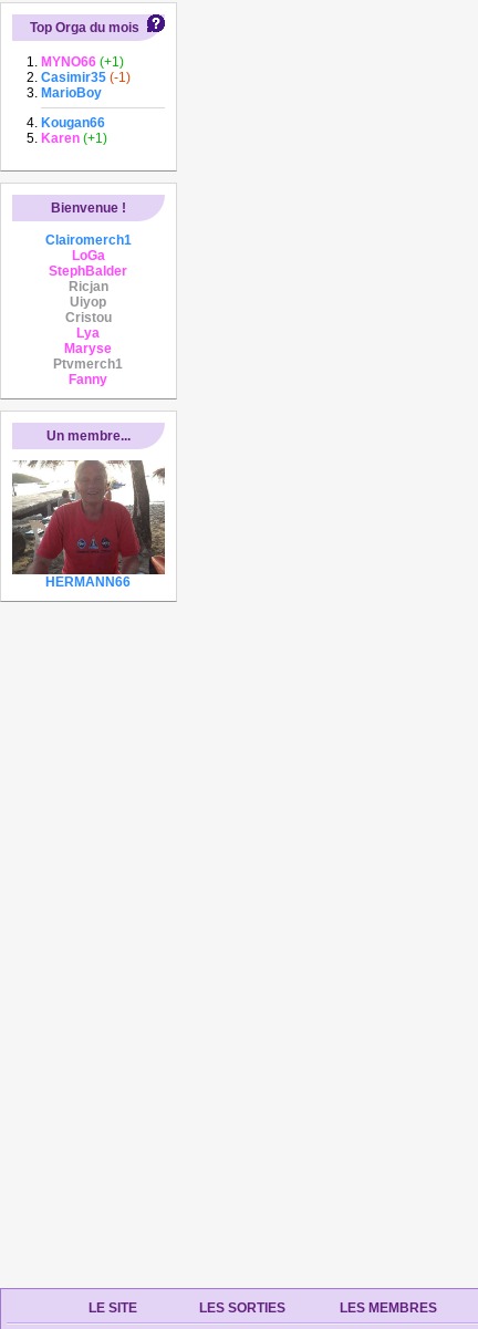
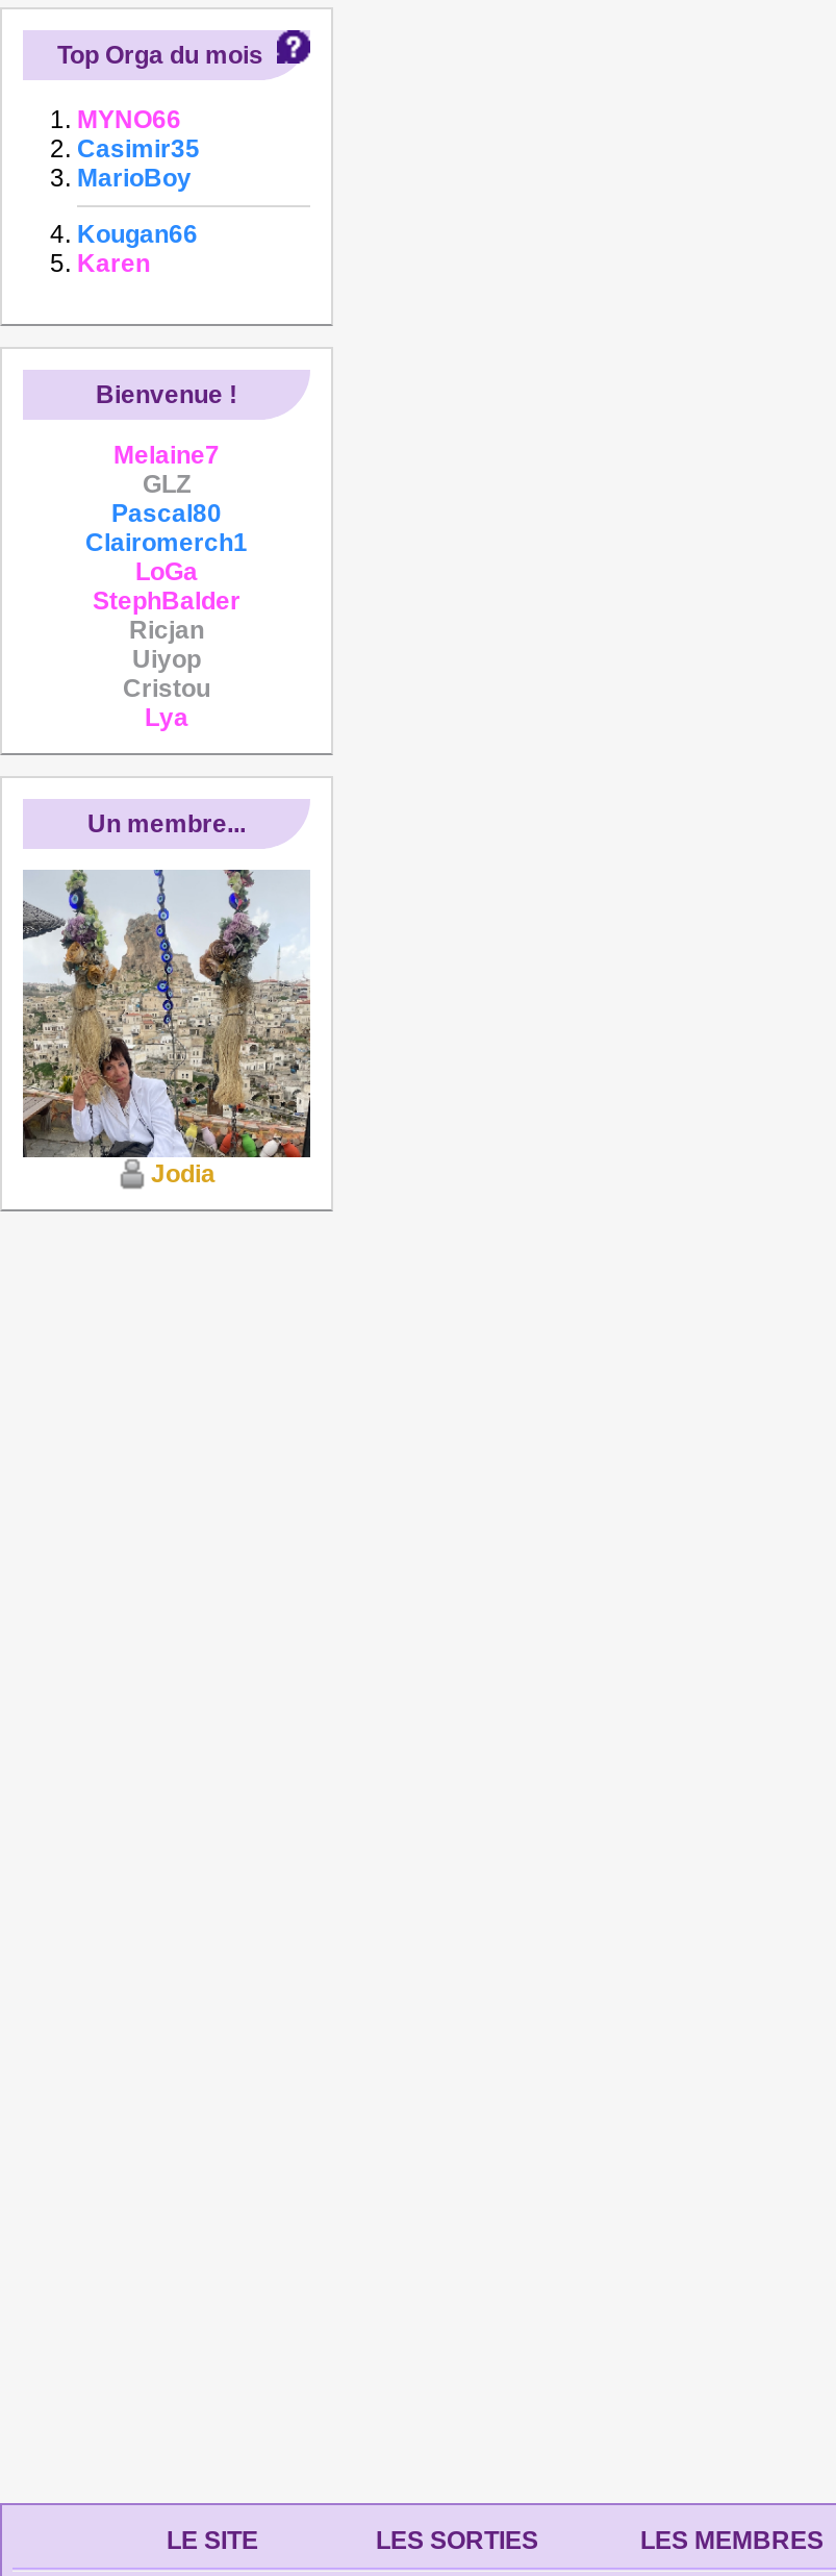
[41,54,131,85] MYNO66 (+1) | Casimir35 (-1) -> [77,105,200,164] MYNO66 | Casimir35
[41,131,107,146] Karen (+1) -> [77,249,150,278] Karen
none -> [111,441,222,528] Melaine7 | GLZ | Pascal80
[54,341,123,387] Maryse | Ptvmerch1 | Fanny -> none
[12,460,166,590] [image] | HERMANN66 -> [21,868,312,1188] [image] | Jodia

